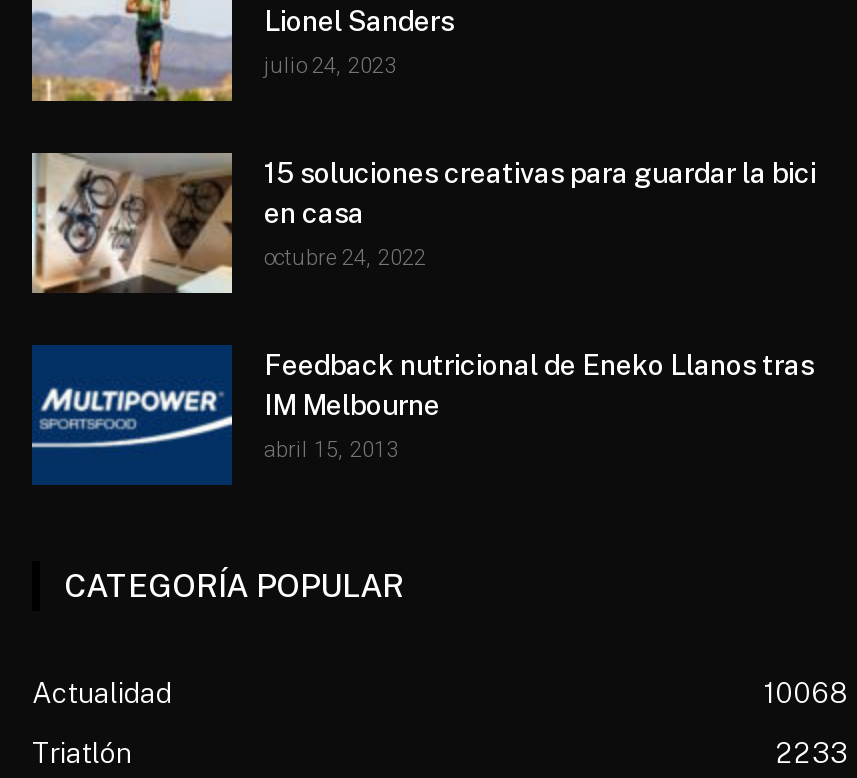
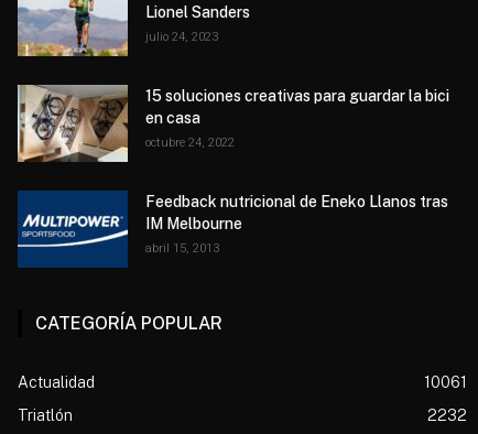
[764,677,848,709] 10068 -> [424,373,467,390] 10061
[776,737,848,769] 2233 -> [427,406,467,424] 2232

